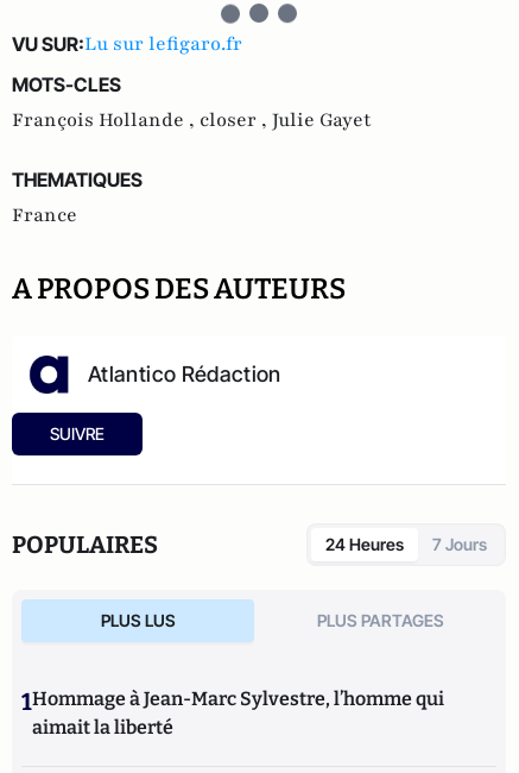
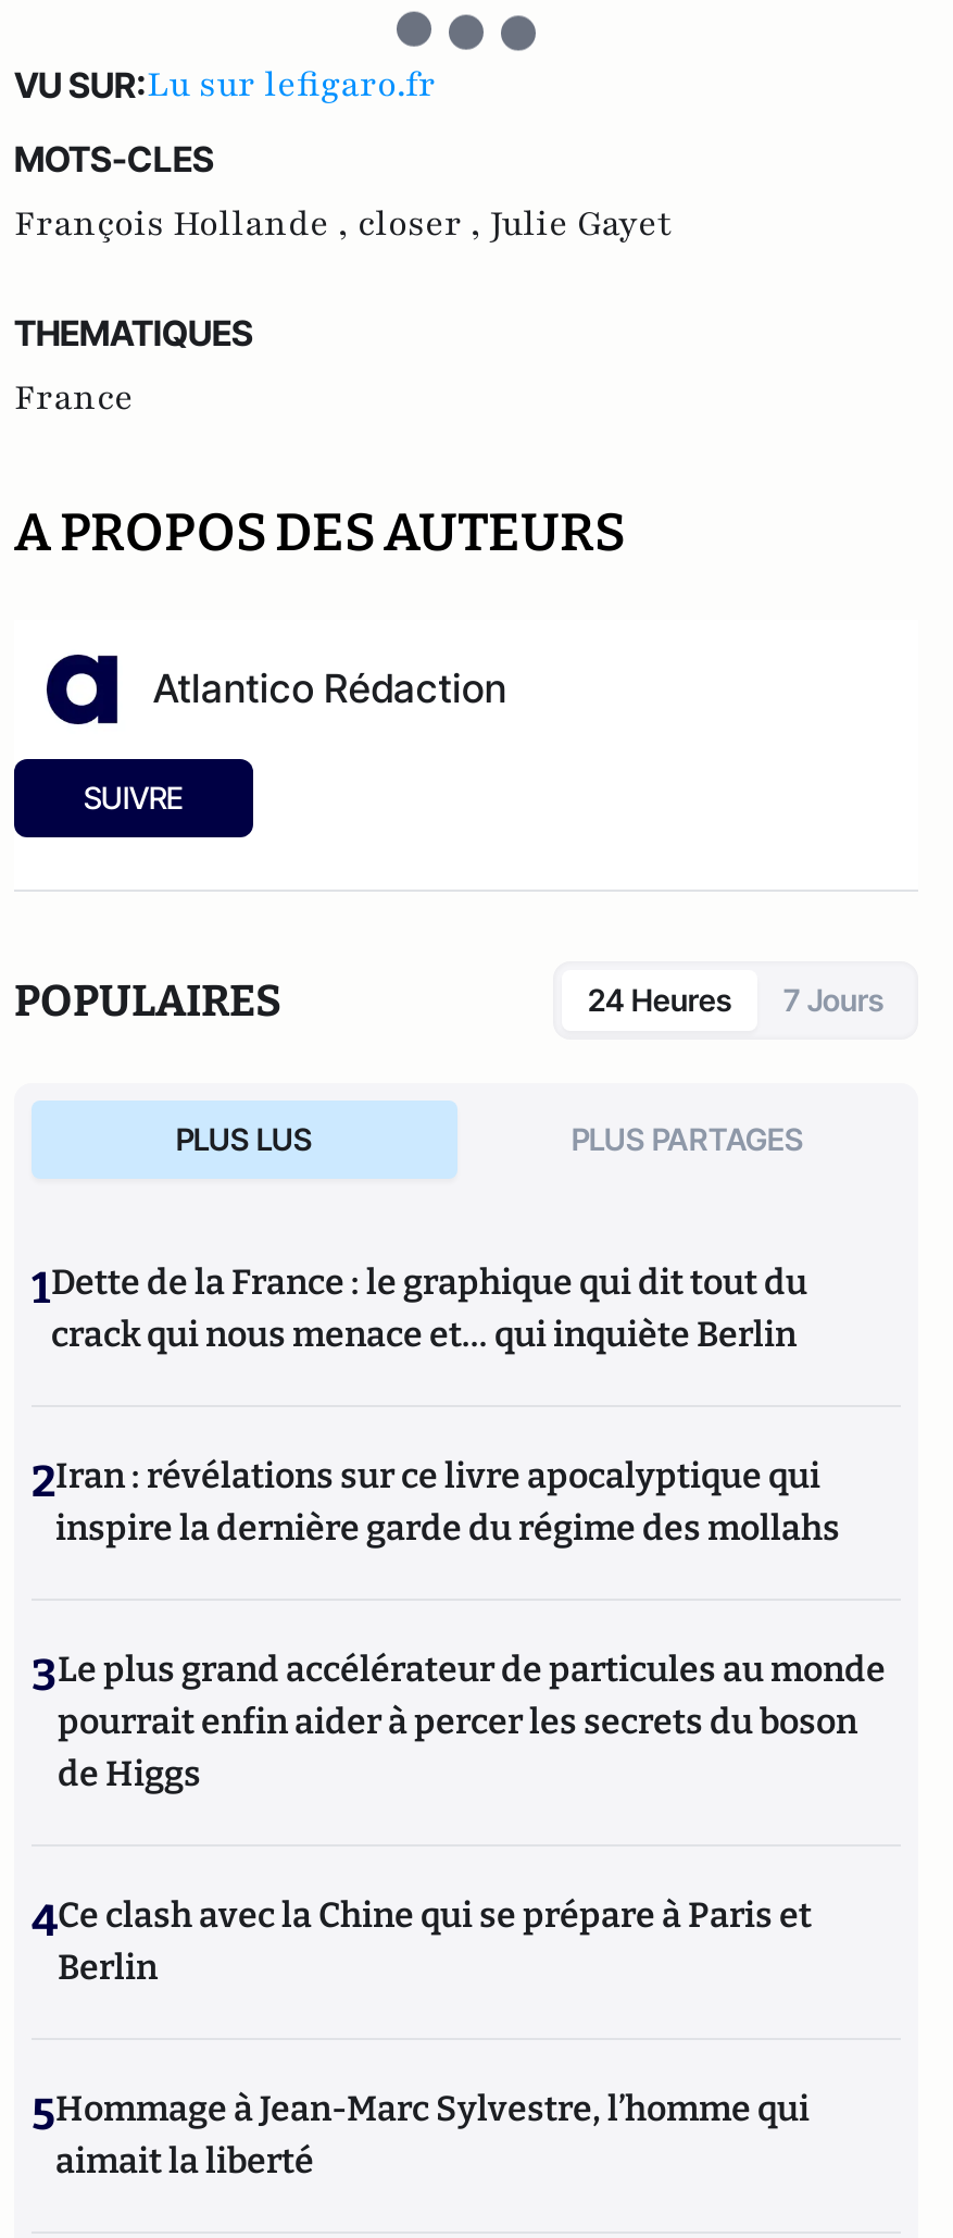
[21,687,444,716] 1Hommage à Jean-Marc Sylvestre, l’homme qui -> [32,1261,886,2140] 1Dette de la France : le graphique qui dit tout du | crack qui nous menace et… qui inquiète Berlin | 2Iran : révélations sur ce livre apocalyptique qui | inspire la dernière garde du régime des mollahs | 3Le plus grand accélérateur de particules au monde | pourrait enfin aider à percer les secrets du boson | de Higgs | 4Ce clash avec la Chine qui se prépare à Paris et | Berlin | 5Hommage à Jean-Marc Sylvestre, l’homme qui

